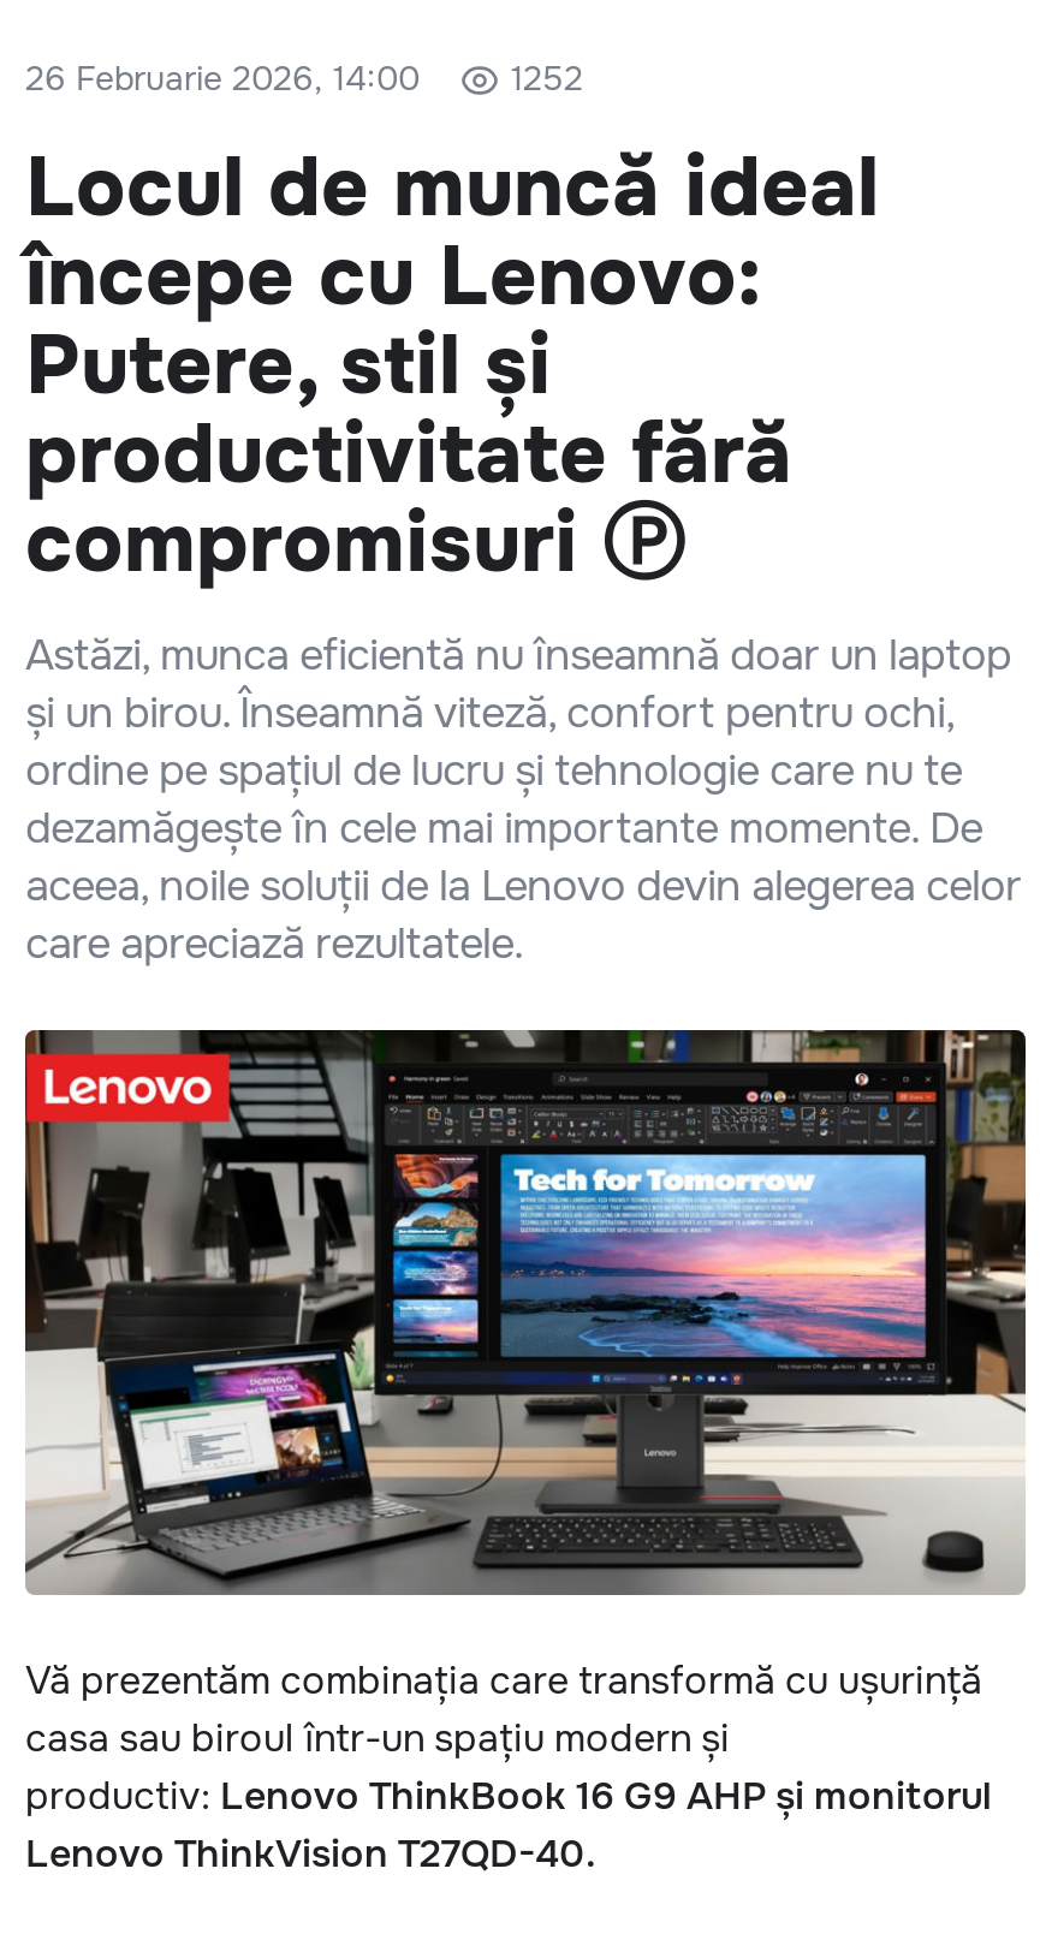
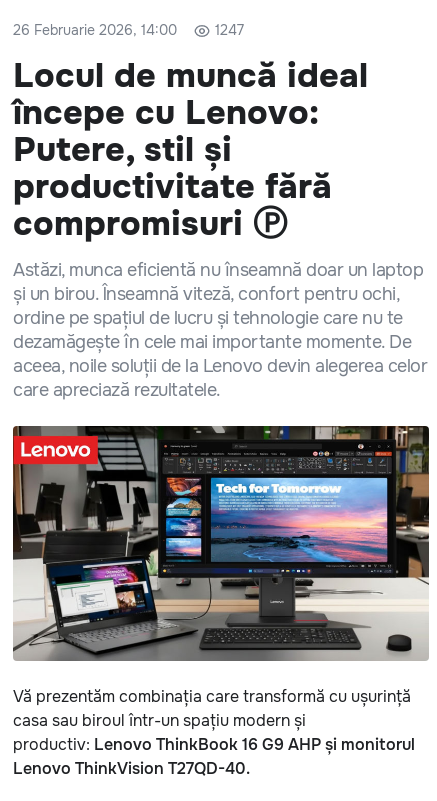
[511,58,583,101] 1252 -> [215,21,244,39] 1247

